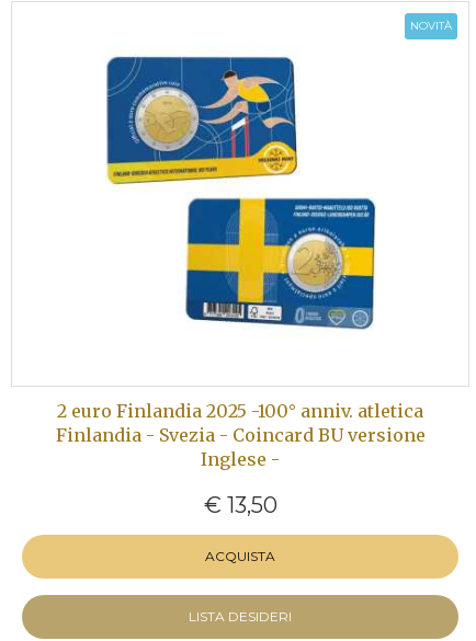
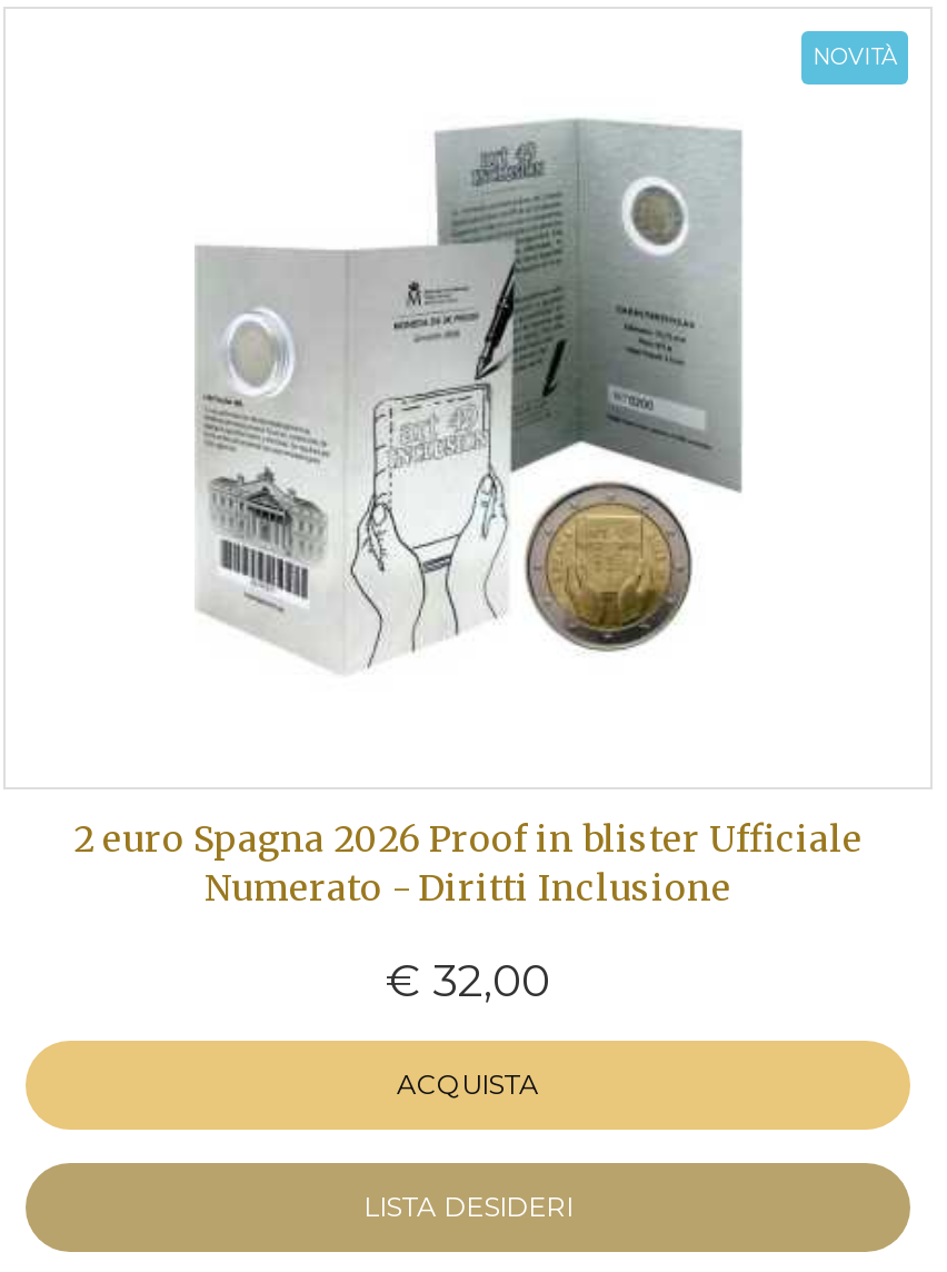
[105,56,375,330] [image] -> [195,116,744,674] [image]
[55,400,425,470] 2 euro Finlandia 2025 -100° anniv. atletica | Finlandia - Svezia - Coincard BU versione | Inglese - -> [73,815,863,909] 2 euro Spagna 2026 Proof in blister Ufficiale | Numerato - Diritti Inclusione
[203,492,277,518] € 13,50 -> [386,953,550,1007] € 32,00

